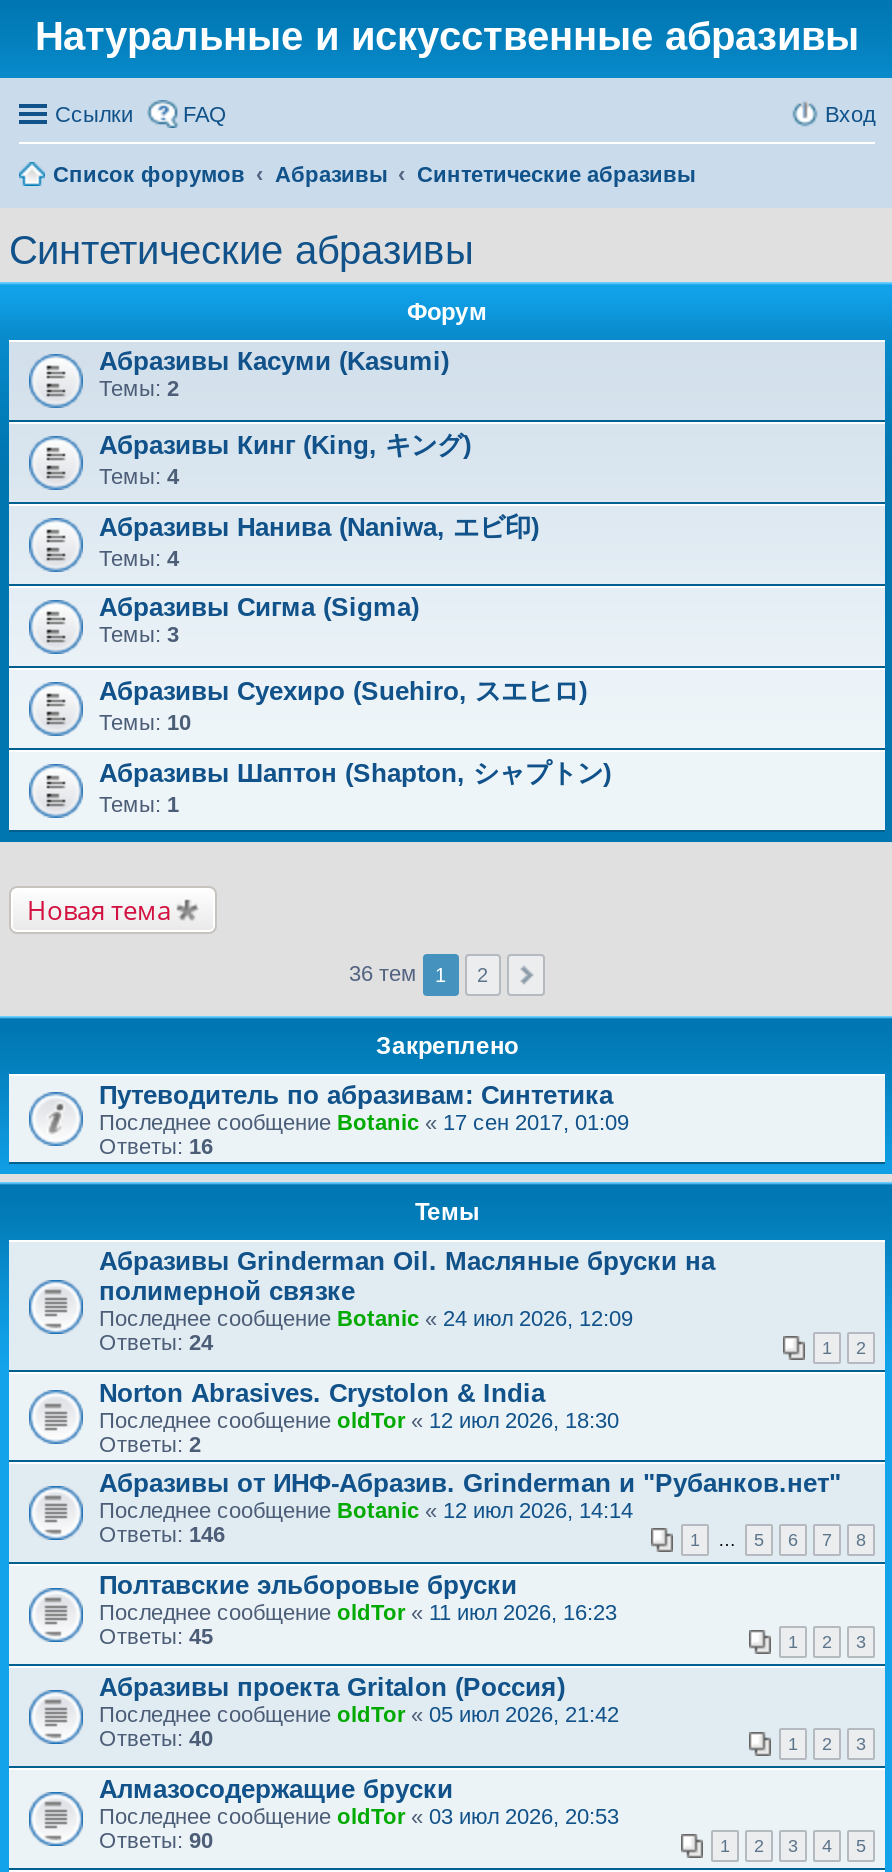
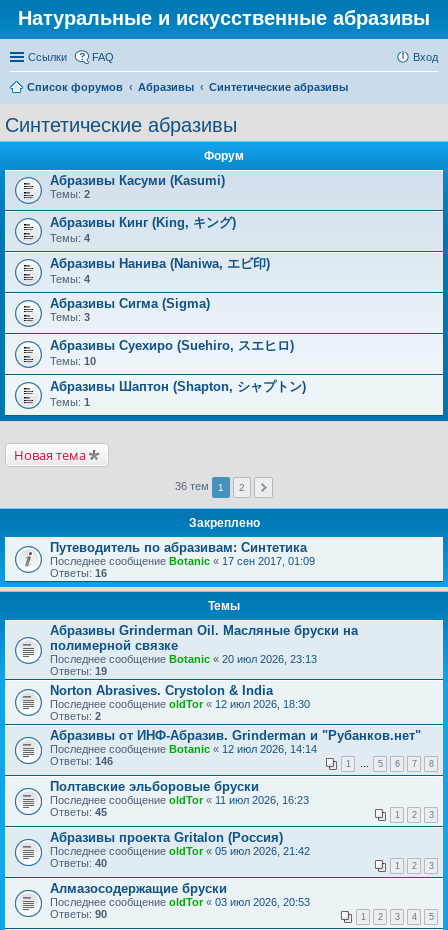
[99,1306,866,1358] Последнее сообщение Botanic «24 июл 2026, 12:09 | Ответы: 24 | 1 | 2 -> [50,653,317,677] Последнее сообщение Botanic «20 июл 2026, 23:13 | Ответы: 19

